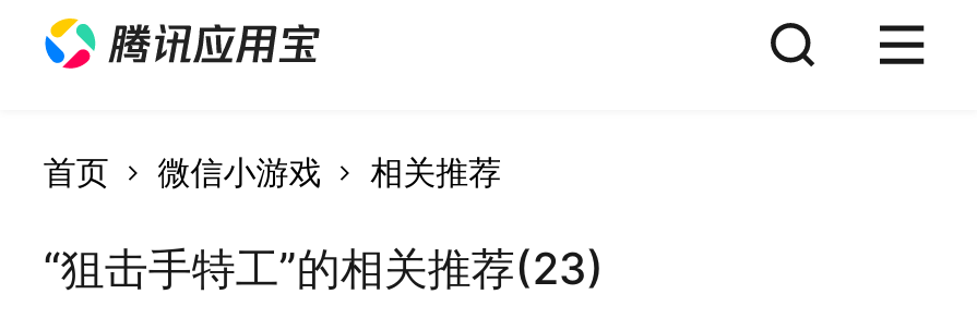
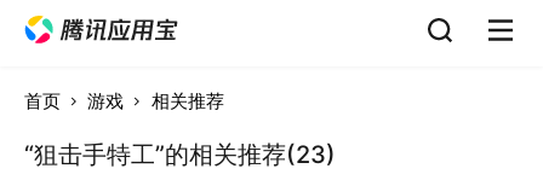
[158,153,322,192] 微信小游戏 -> [88,90,124,112] 游戏

